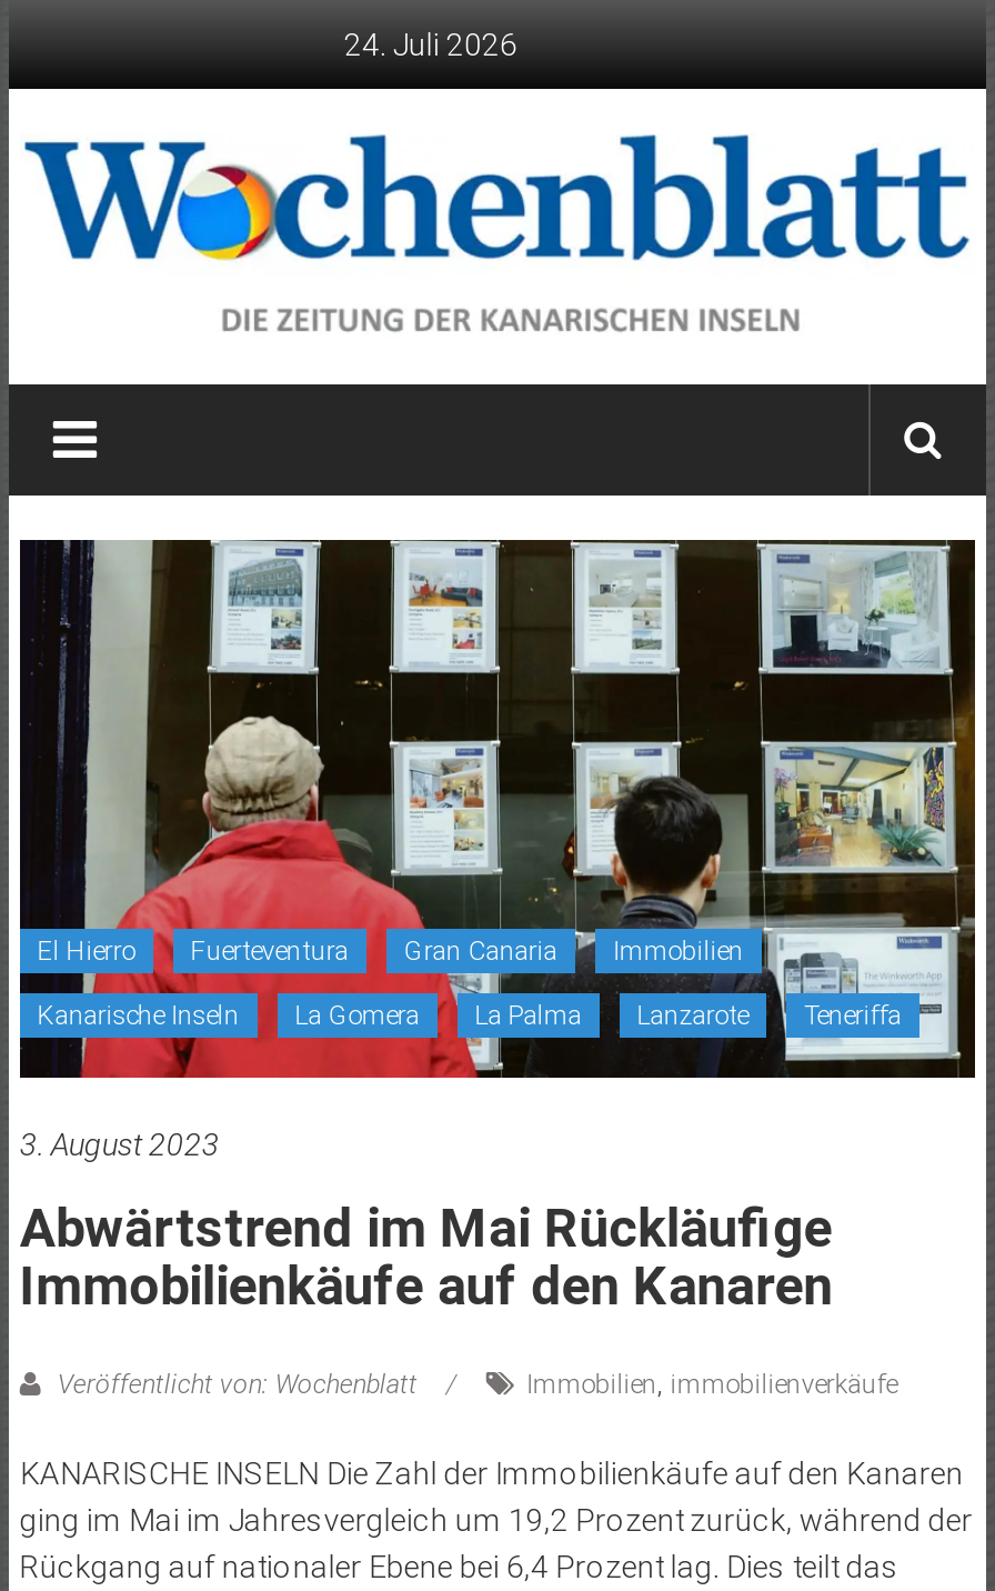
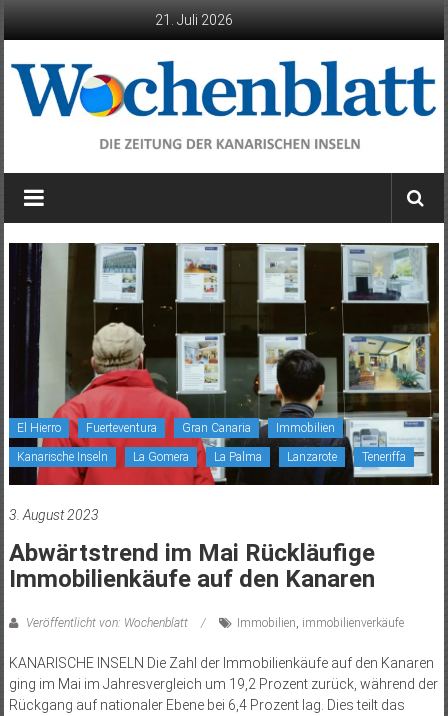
[344,27,517,62] 24. Juli 2026 -> [155,12,233,28] 21. Juli 2026

